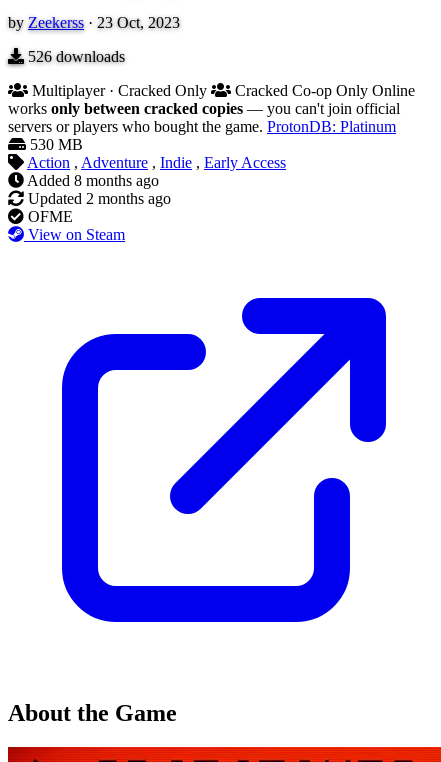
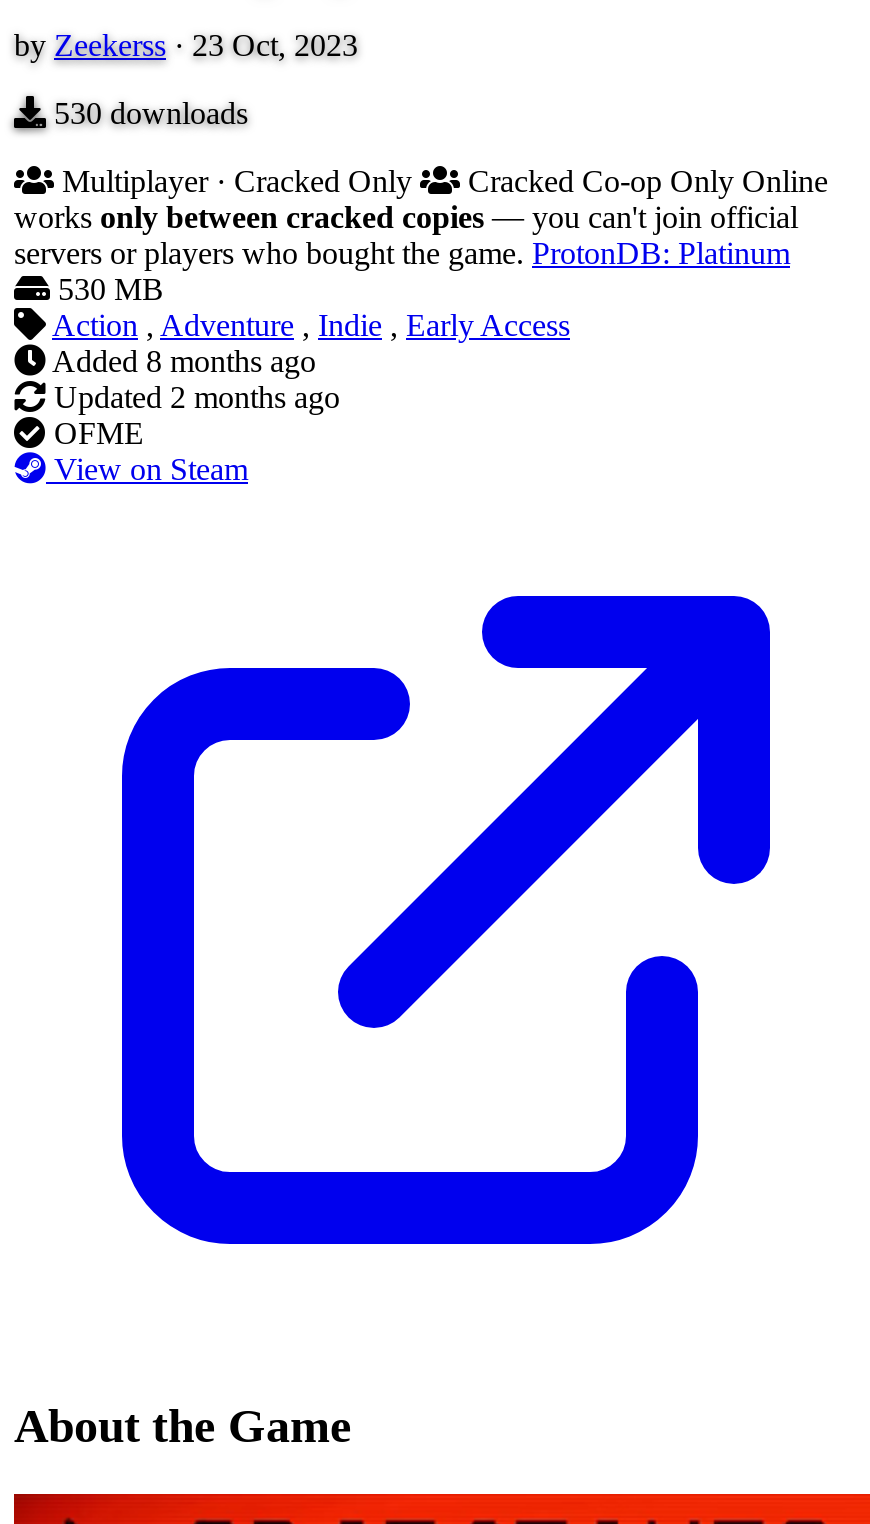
[28,48,125,65] 526 downloads -> [54,97,248,131] 530 downloads

